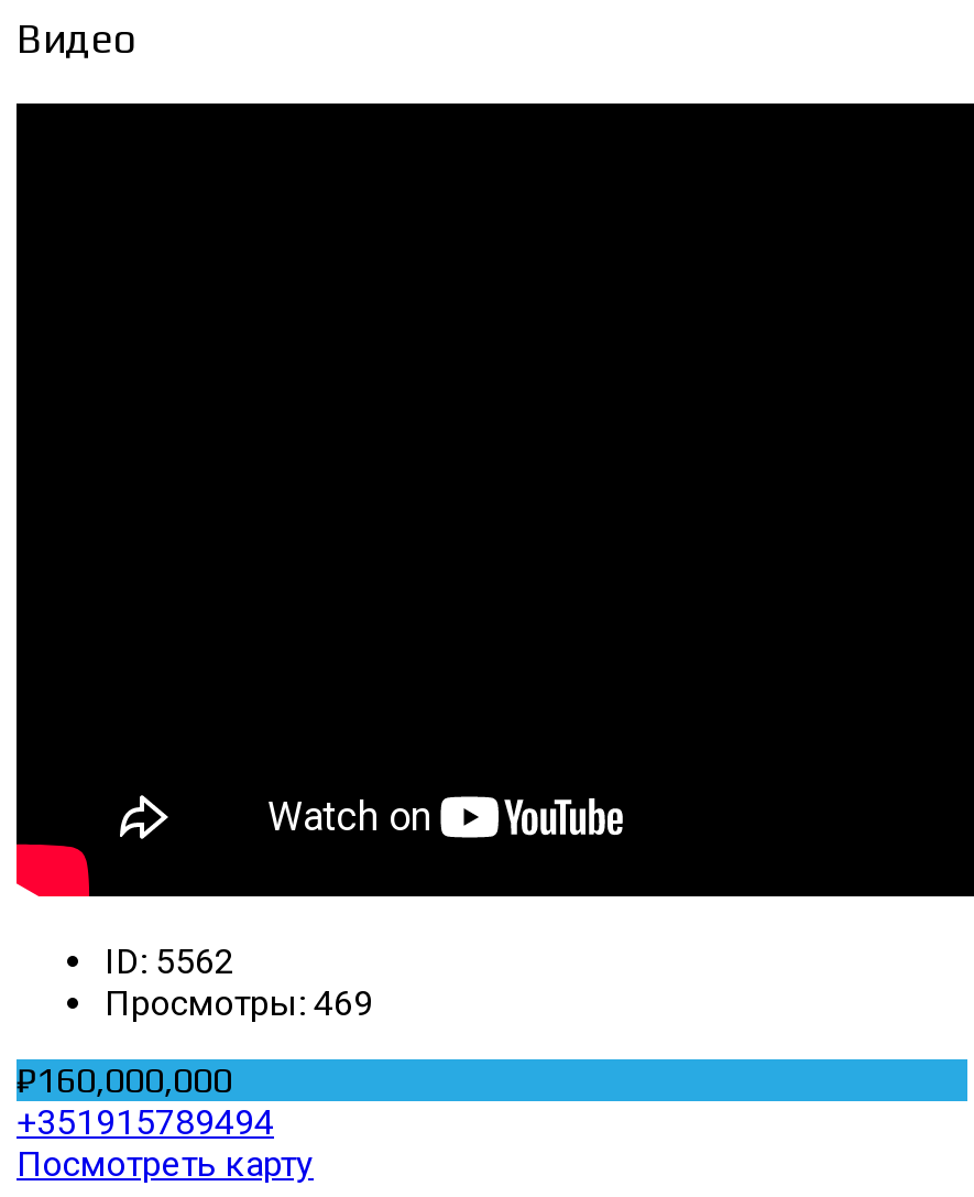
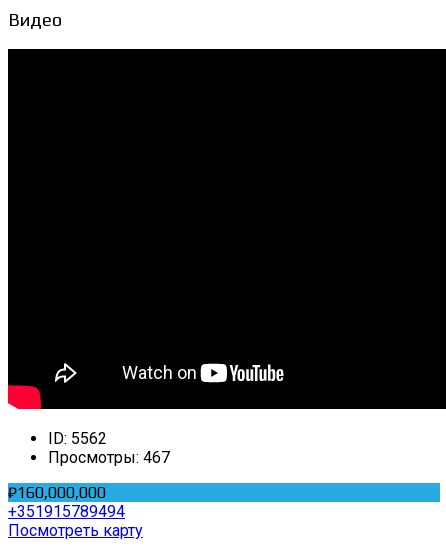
[105,982,373,1024] Просмотры: 469 -> [48,448,170,467] Просмотры: 467

